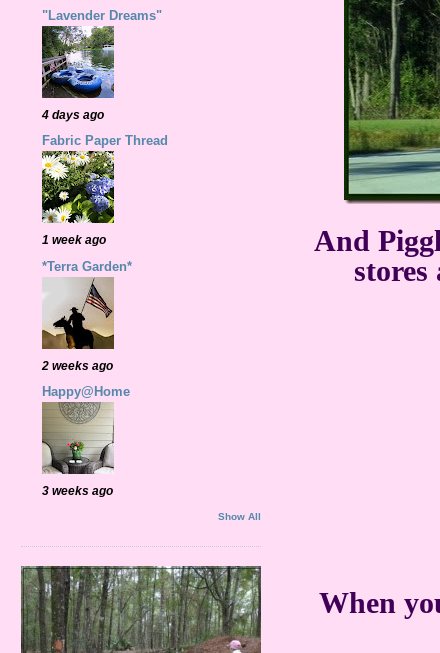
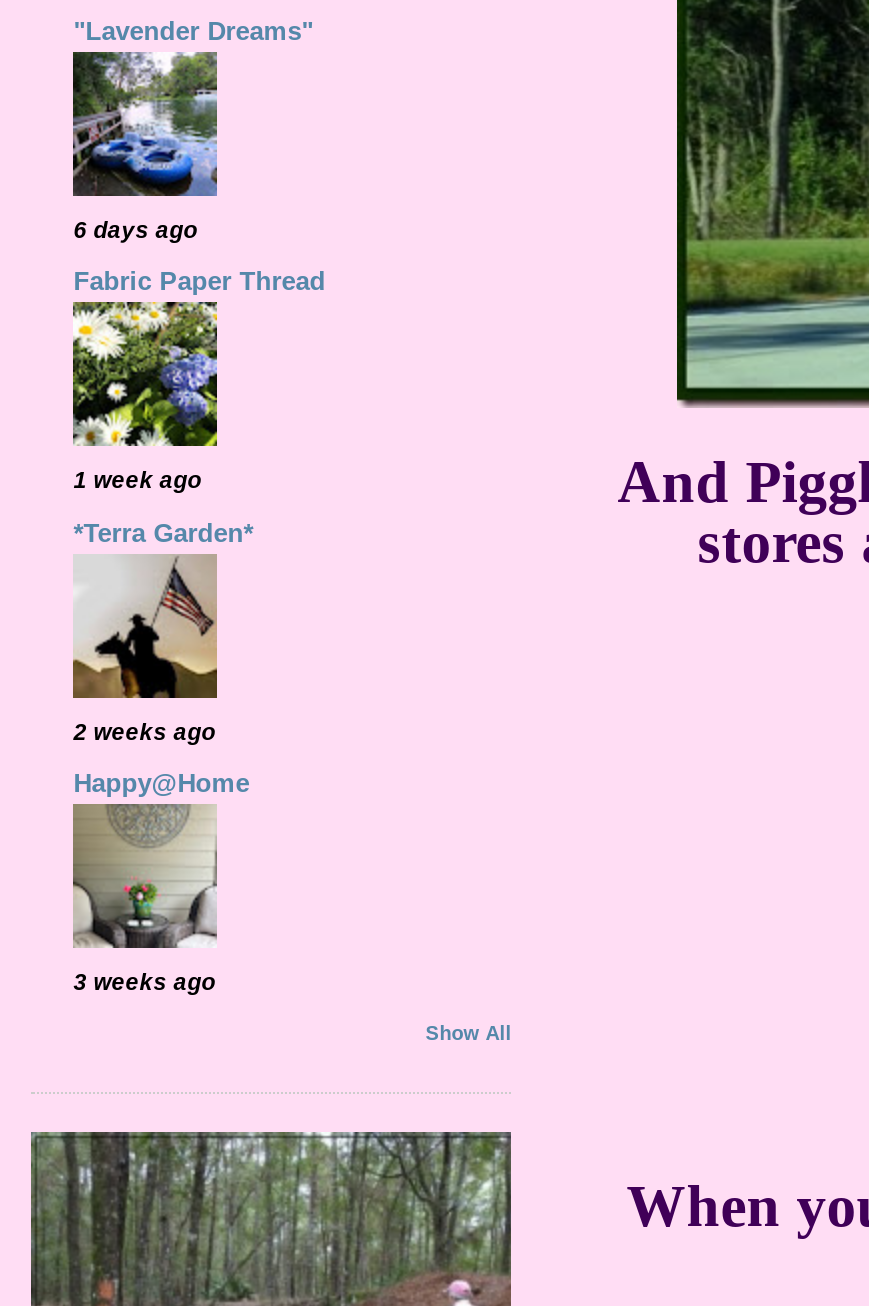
[42,108,104,121] 4 days ago -> [73,216,197,242] 6 days ago

